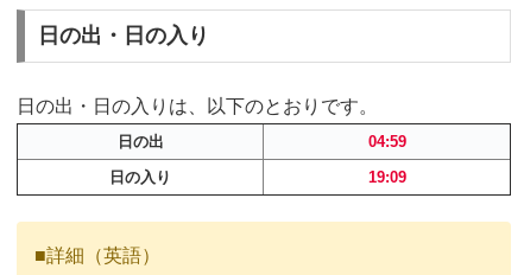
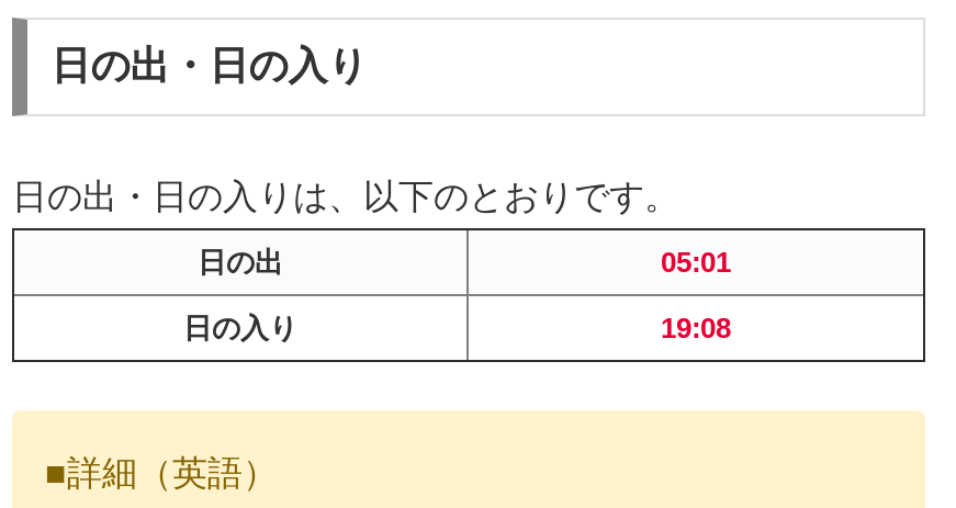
[368,133,406,150] 04:59 -> [661,245,731,278] 05:01
[368,168,406,186] 19:09 -> [661,311,731,344] 19:08

